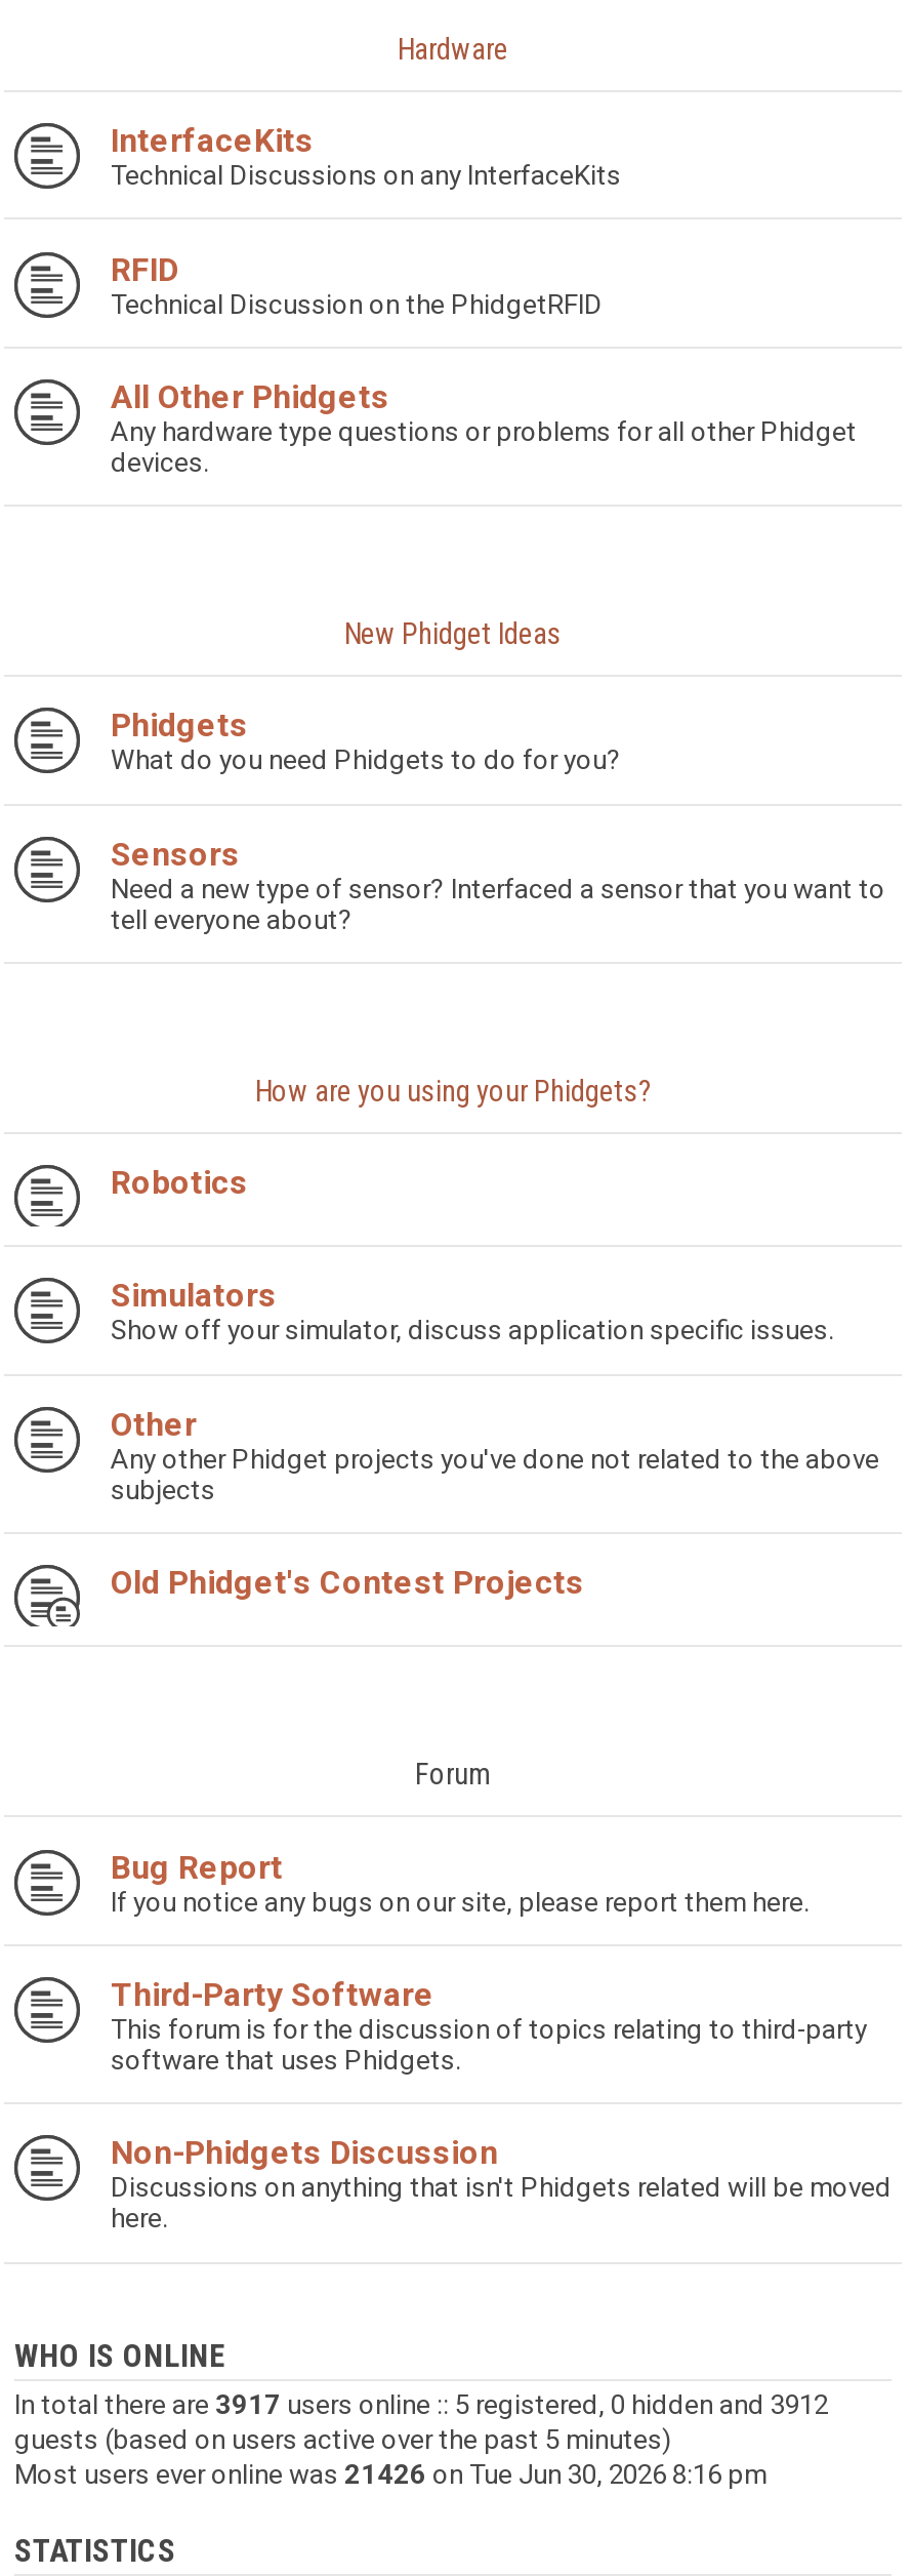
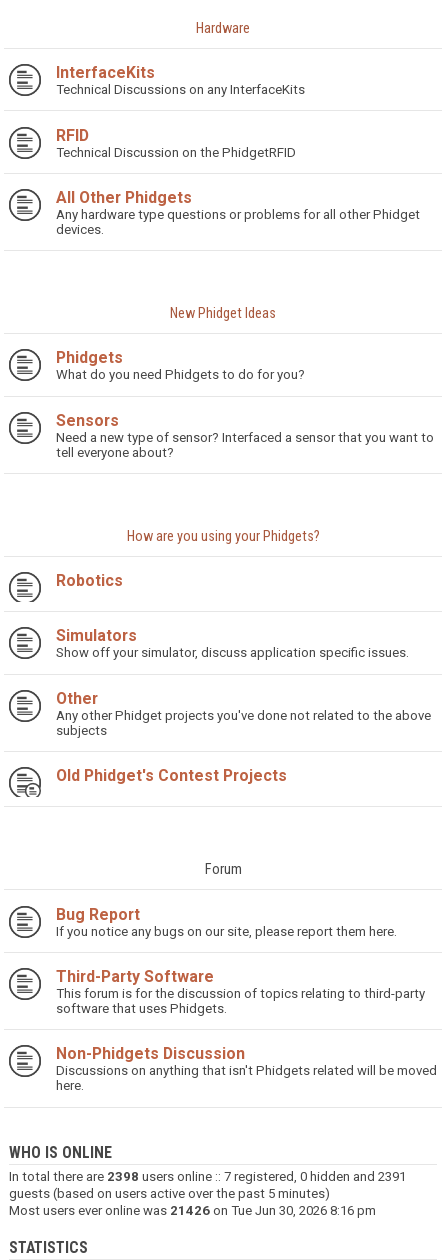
[14,2388,828,2419] In total there are 3917 users online :: 5 registered, 0 hidden and 3912 -> [9,1168,406,1183] In total there are 2398 users online :: 7 registered, 0 hidden and 2391

